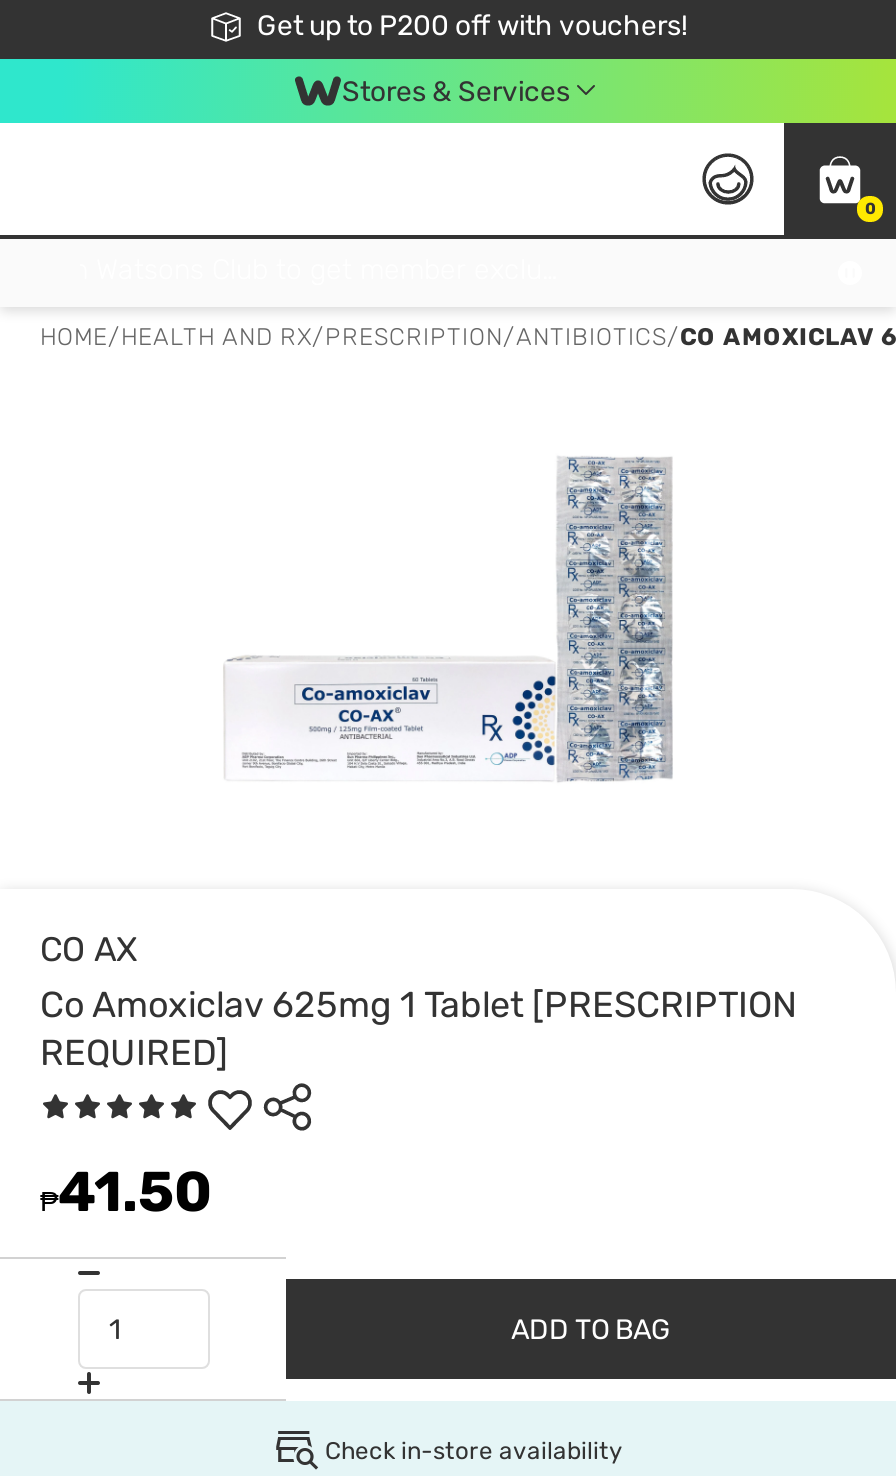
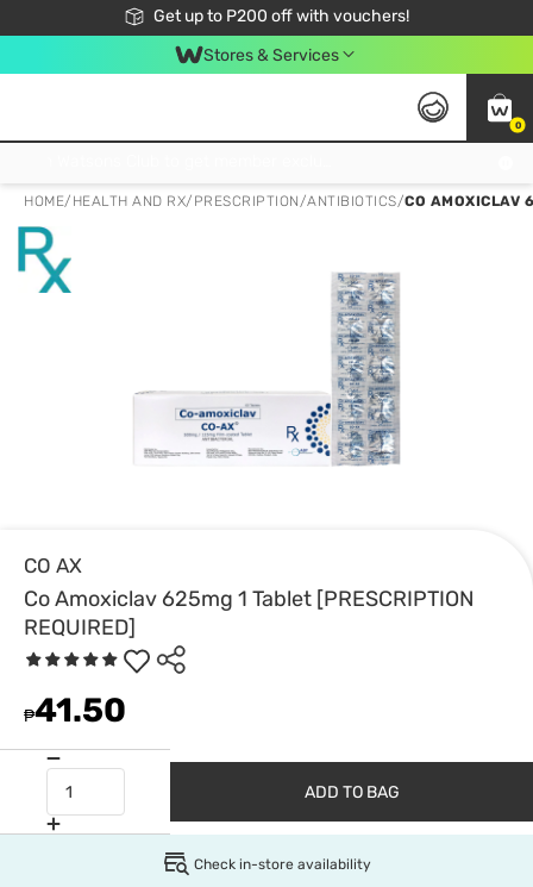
none -> [17,225,73,294] [image]

